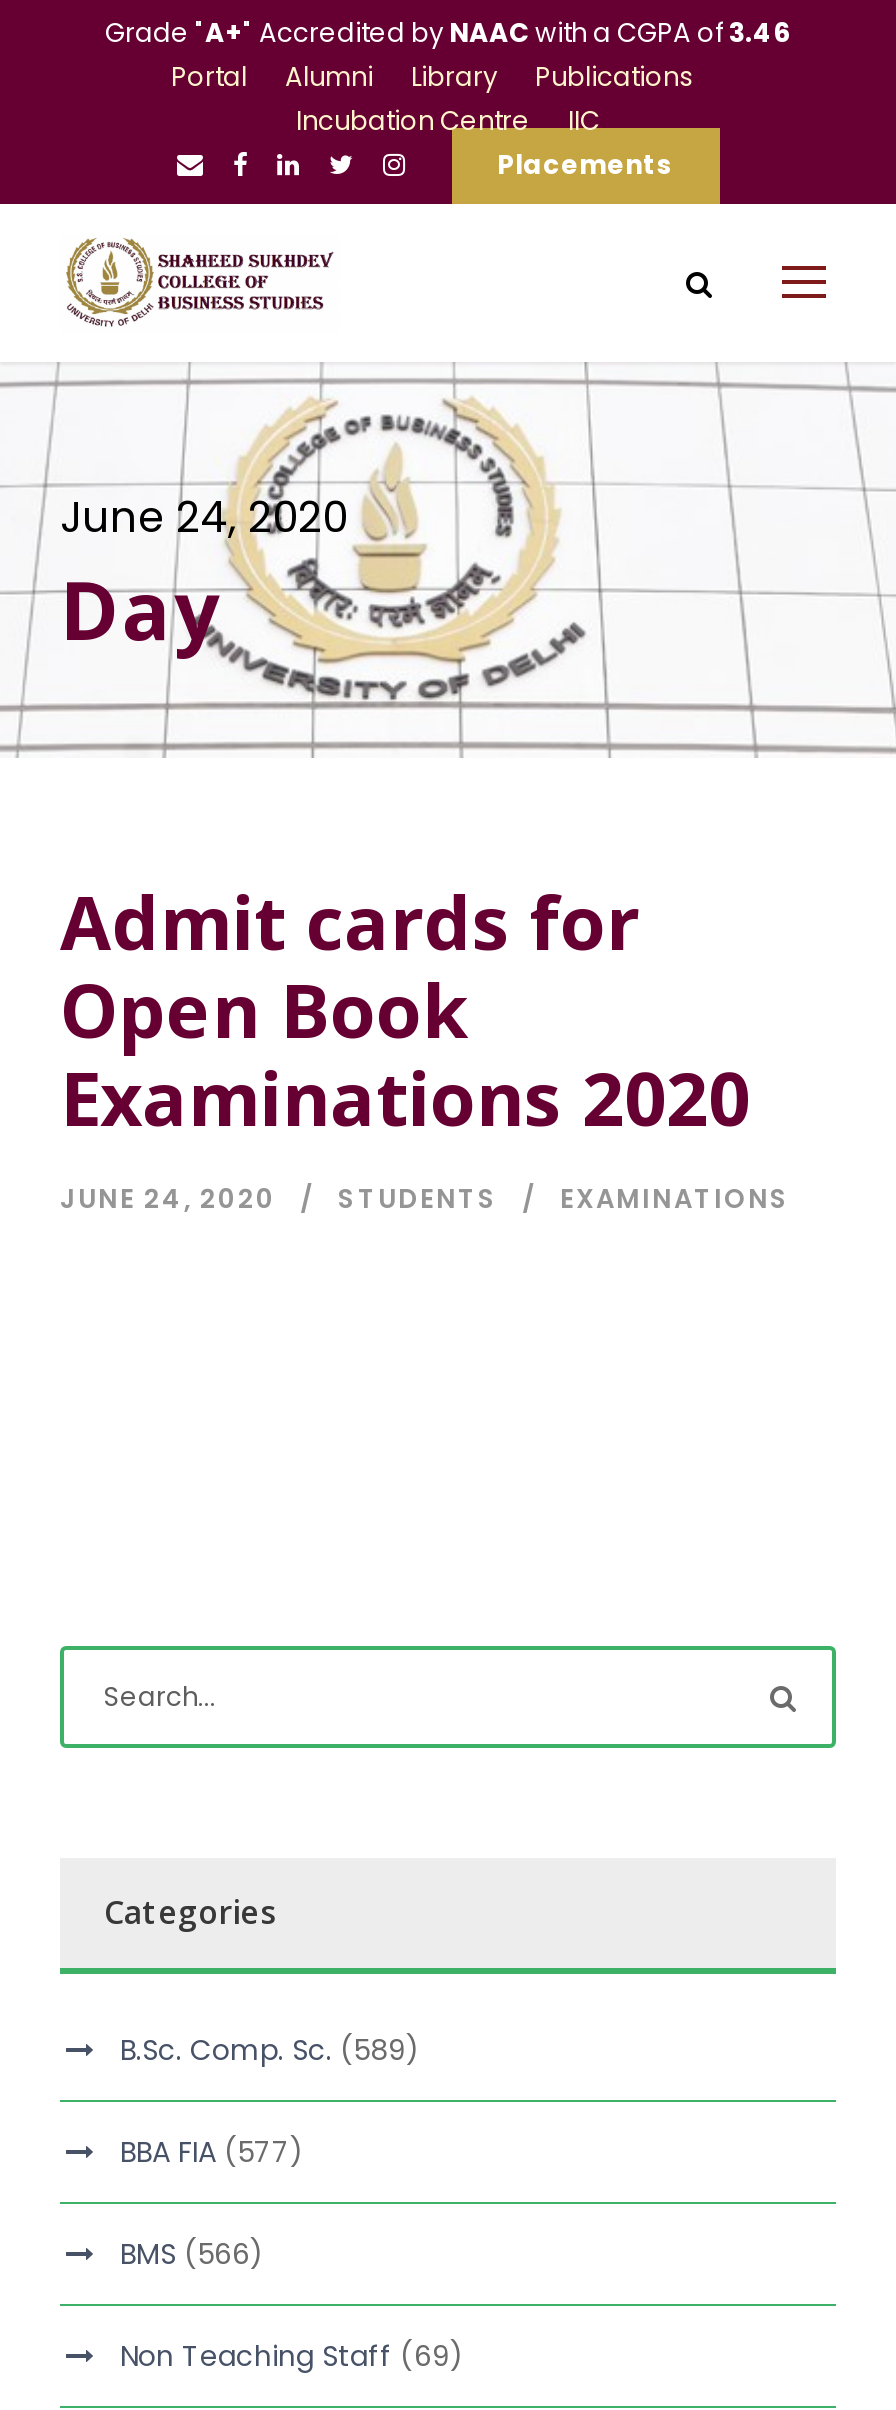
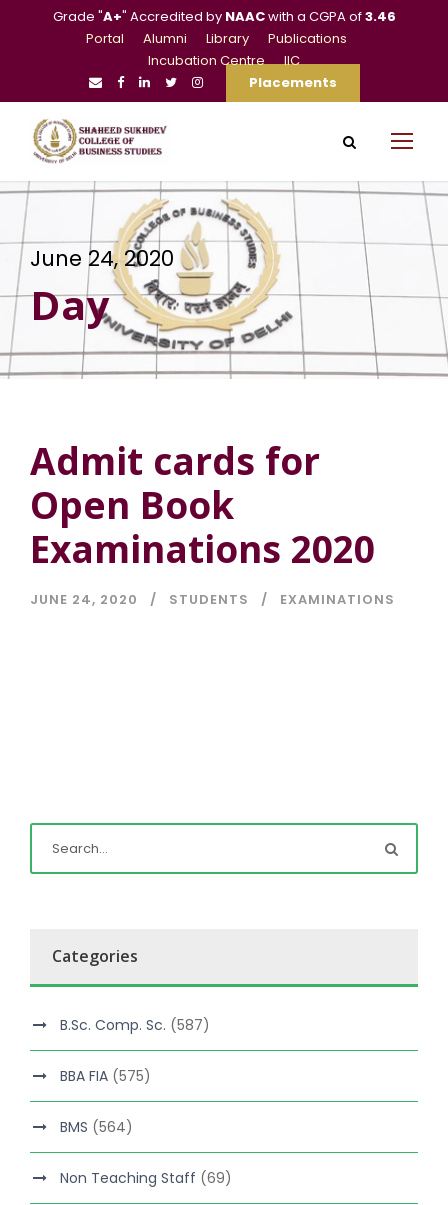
[120,2030,420,2070] B.Sc. Comp. Sc. (589) -> [60,1015,210,1035] B.Sc. Comp. Sc. (587)
[120,2132,304,2172] BBA FIA (577) -> [60,1066,151,1086] BBA FIA (575)
[120,2234,264,2274] BMS (566) -> [60,1117,133,1137] BMS (564)

